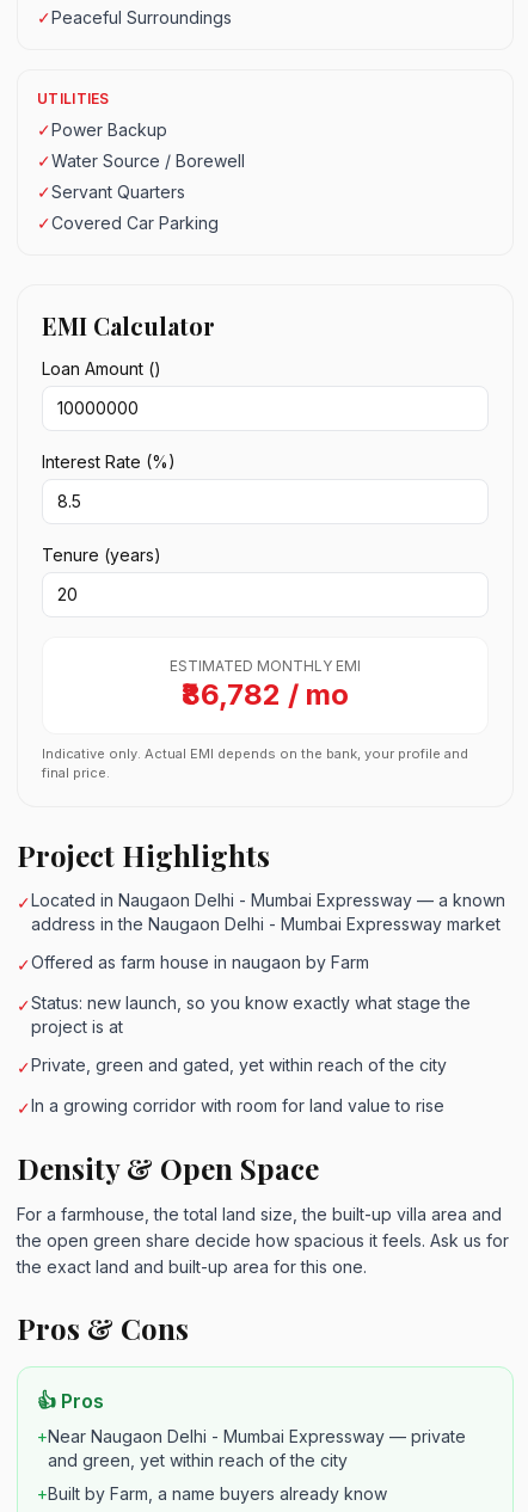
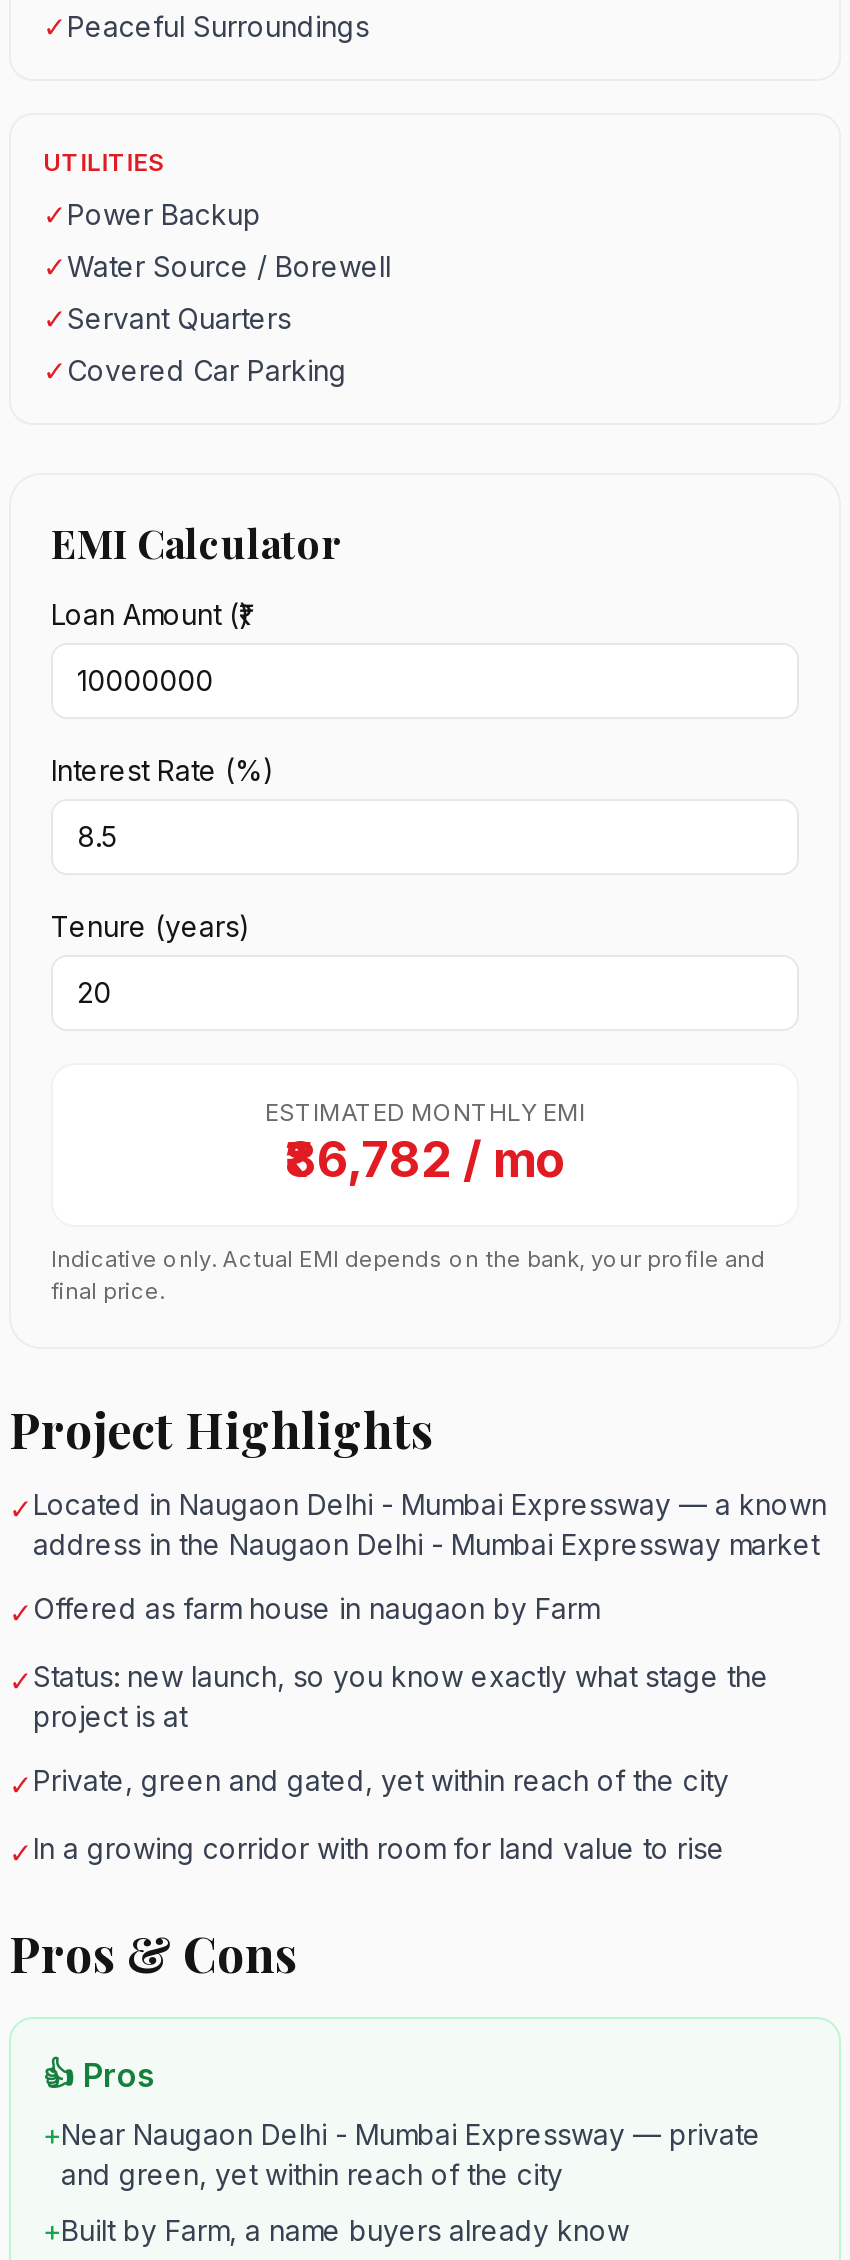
[17,1149,509,1277] Density & Open Space | For a farmhouse, the total land size, the built-up villa area and | the open green share decide how spacious it feels. Ask us for | the exact land and built-up area for this one. -> none

